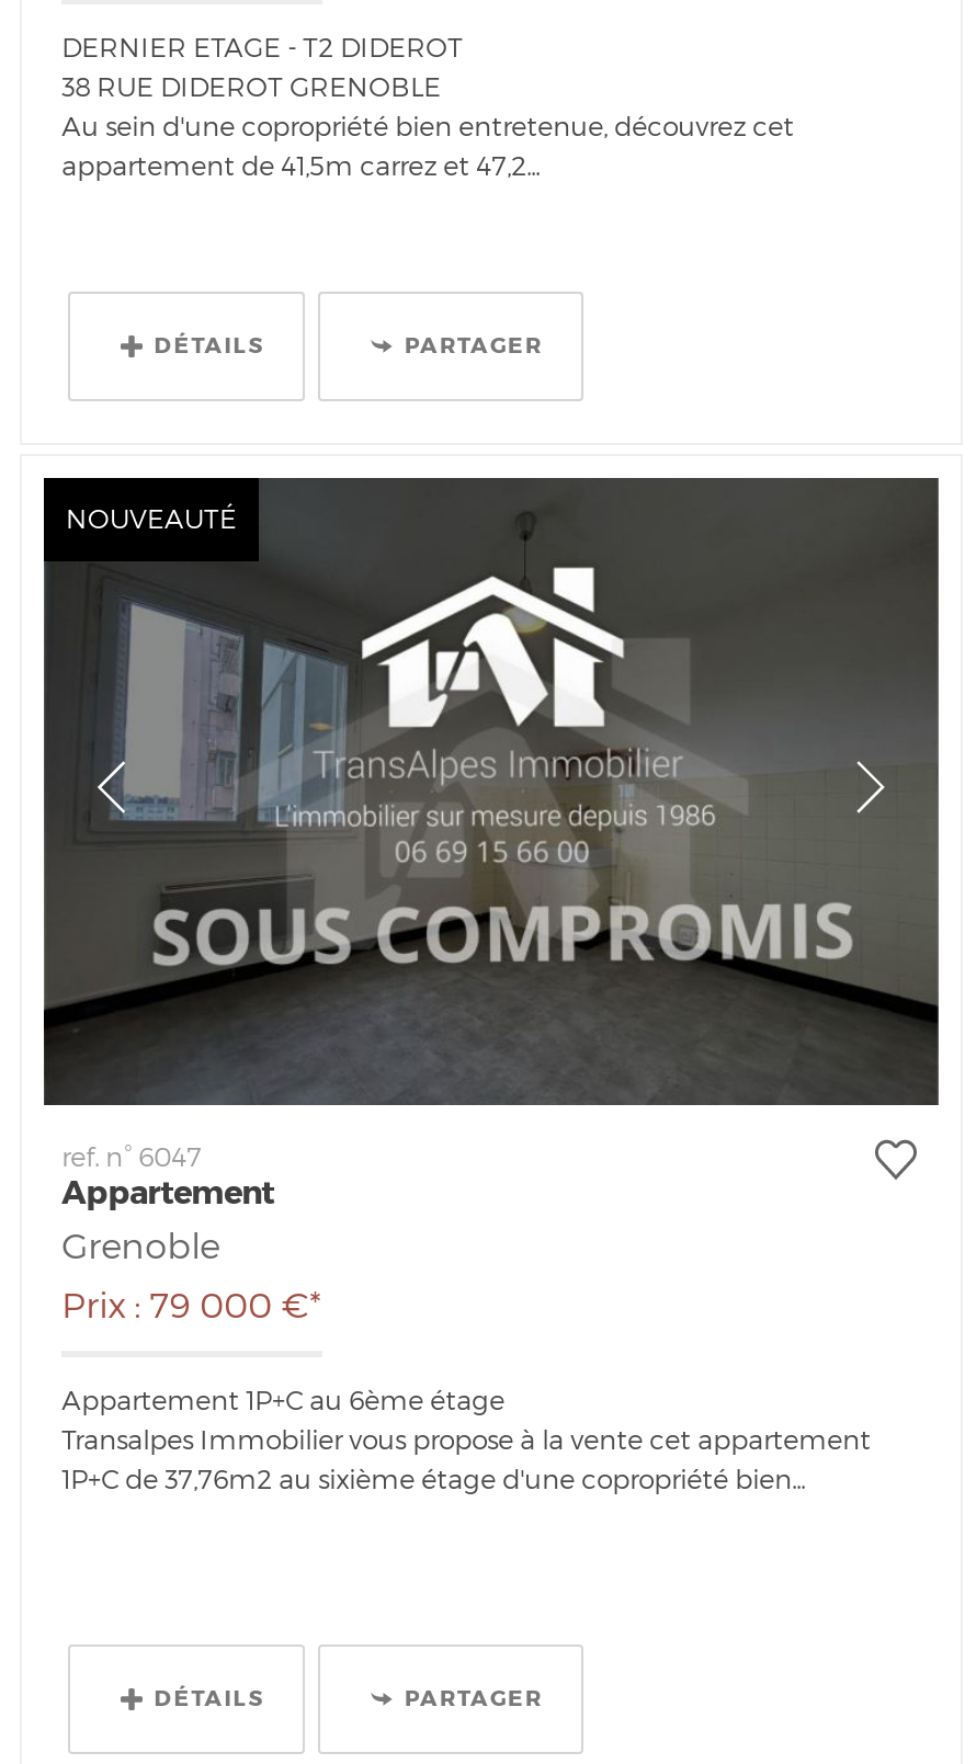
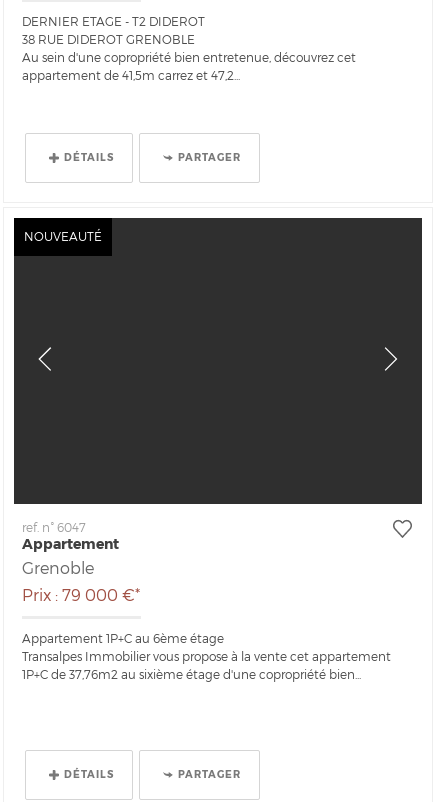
[46,566,939,1105] [image] -> none

